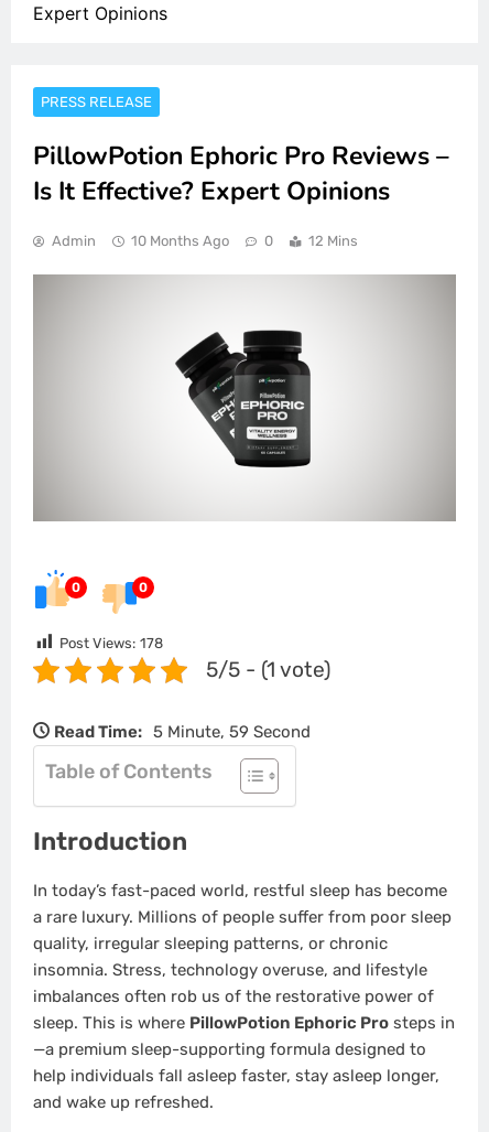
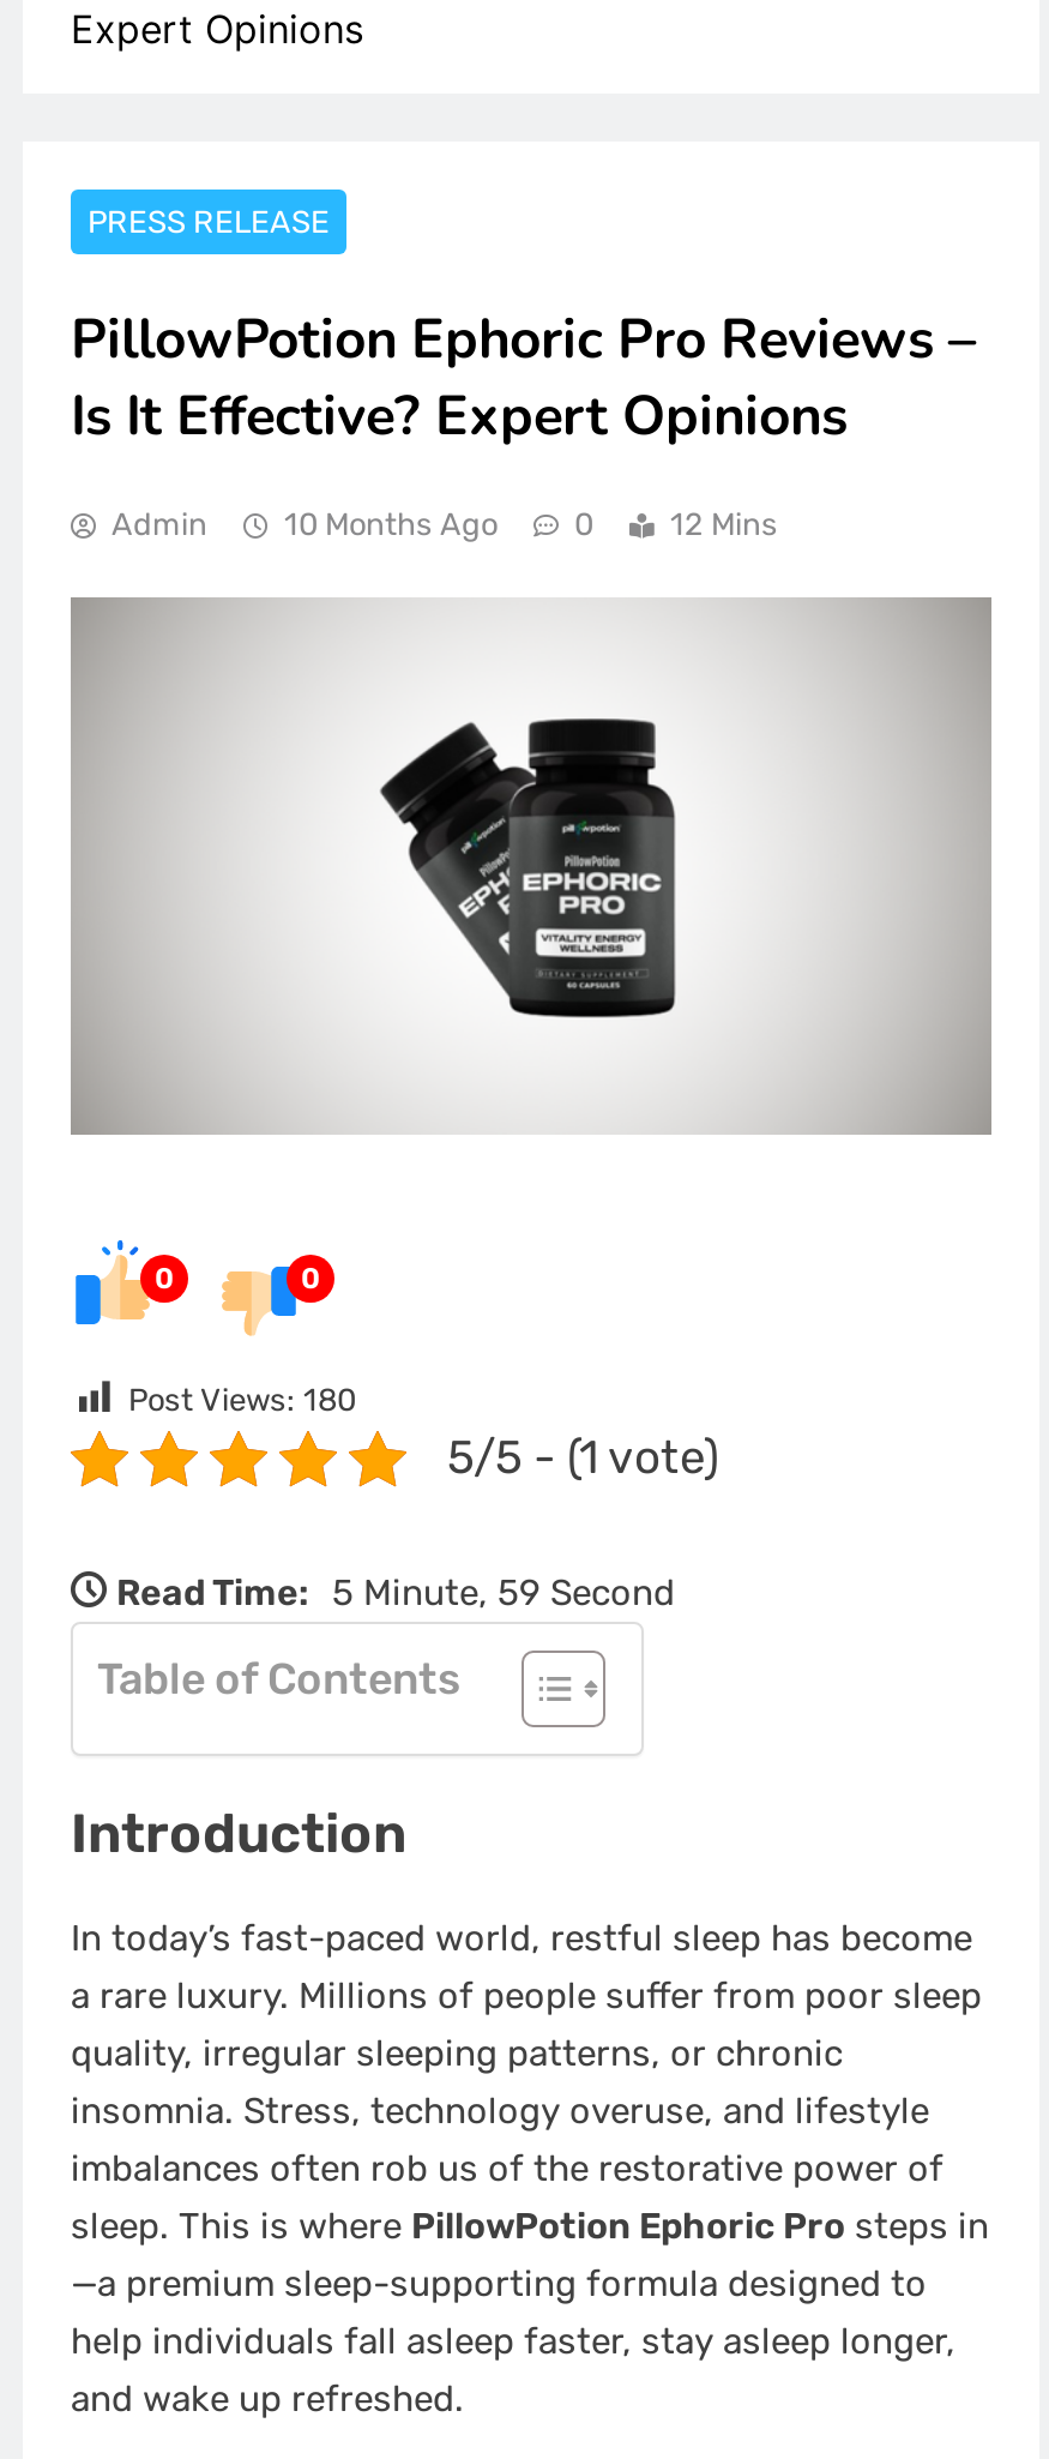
[59,635,163,651] Post Views: 178 -> [128,1381,356,1417] Post Views: 180

